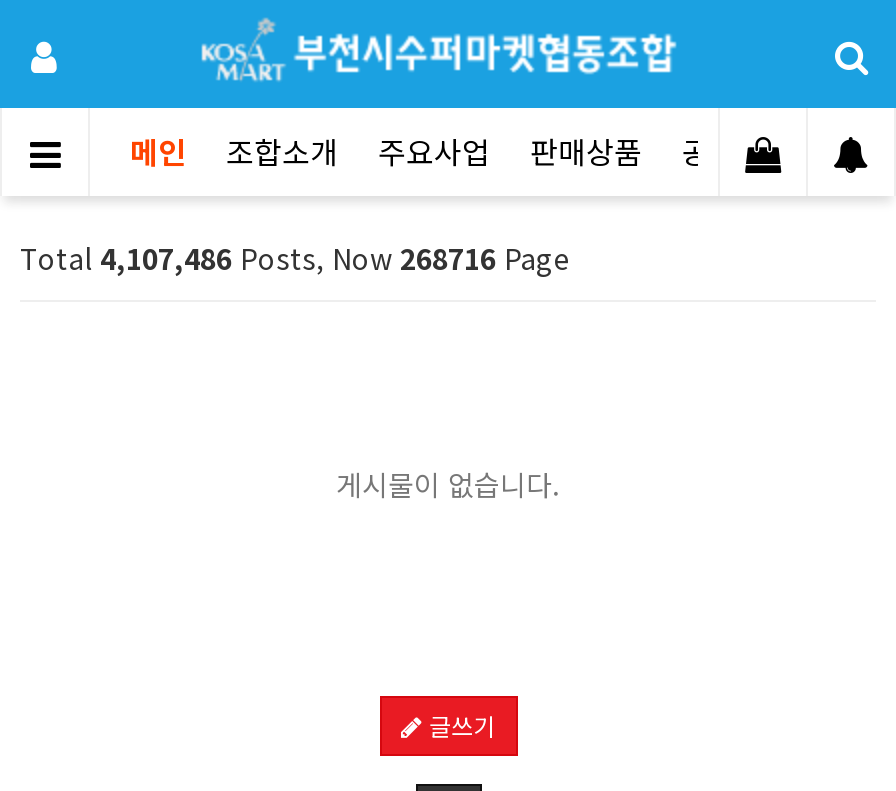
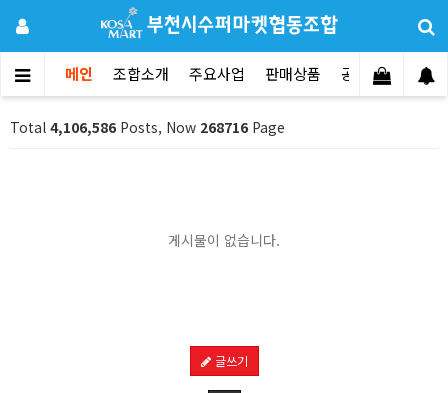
[20,238,570,278] Total 4,107,486 Posts, Now 268716 Page -> [10,117,285,137] Total 4,106,586 Posts, Now 268716 Page

